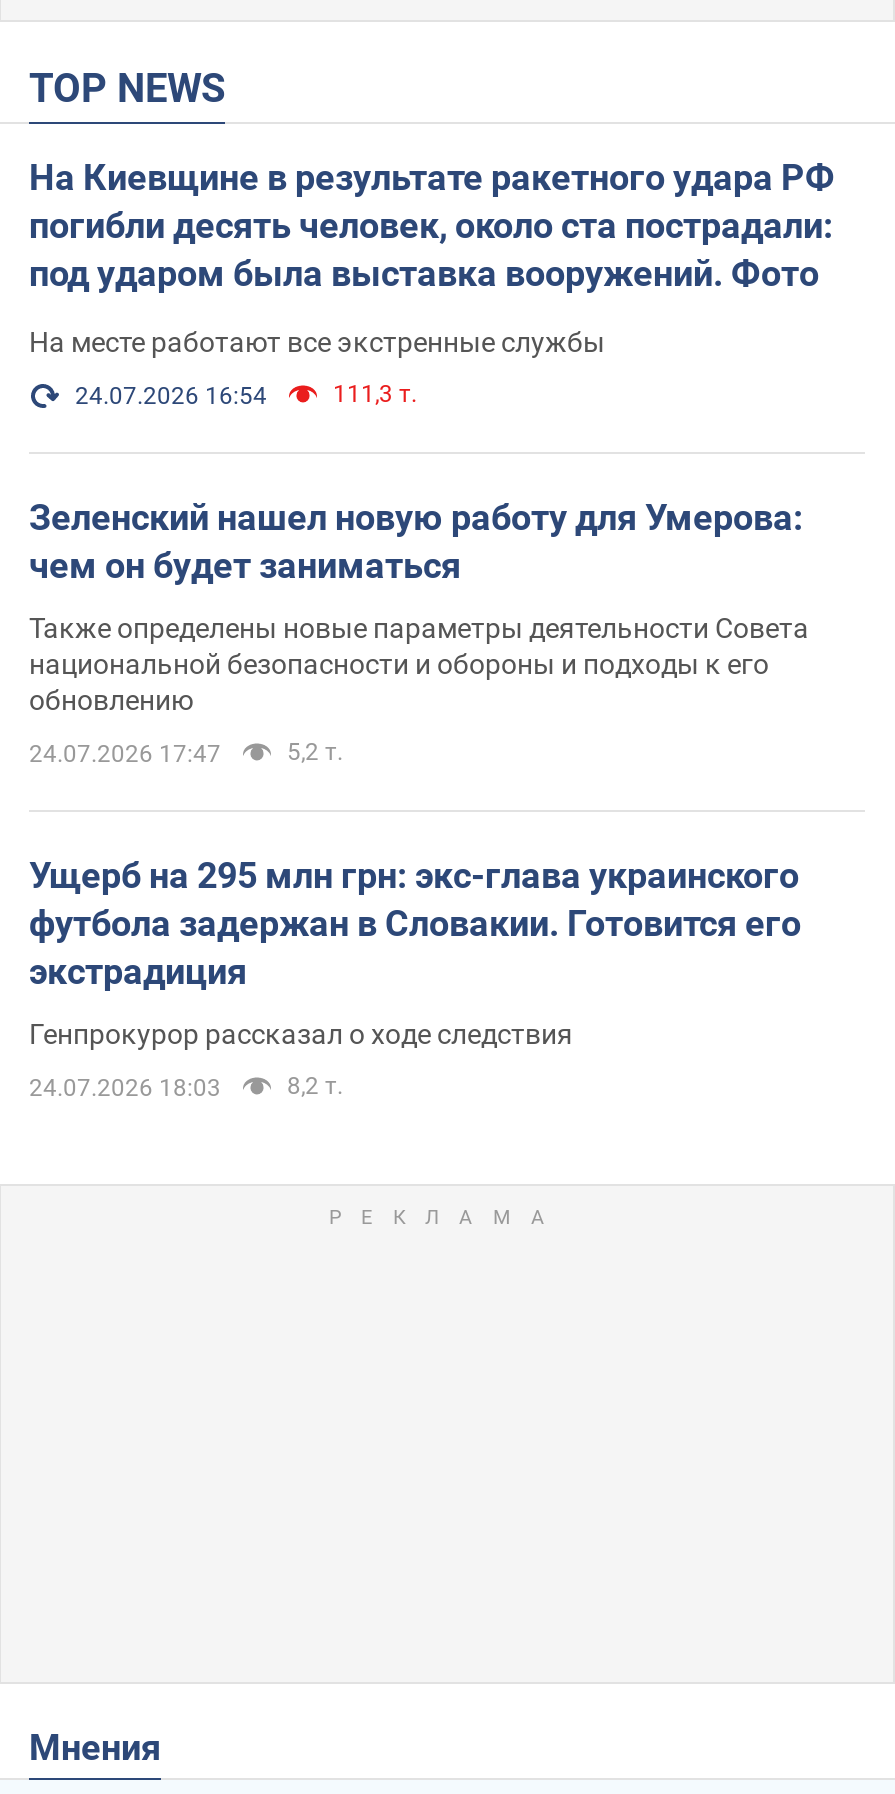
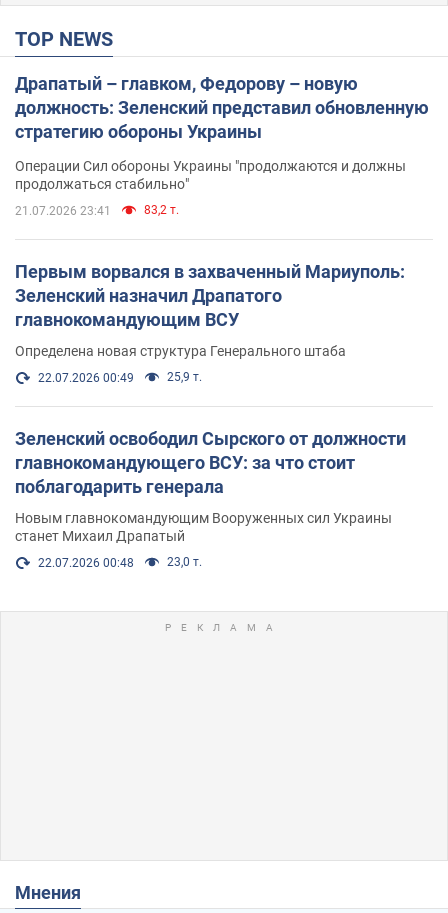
[29,157,835,295] На Киевщине в результате ракетного удара РФ | погибли десять человек, около ста пострадали: | под ударом была выставка вооружений. Фото -> [15,73,429,142] Драпатый – главком, Федорову – новую | должность: Зеленский представил обновленную | стратегию обороны Украины
[29,327,605,359] На месте работают все экстренные службы -> [15,158,406,192] Операции Сил обороны Украины "продолжаются и должны | продолжаться стабильно"
[75,381,417,411] 24.07.2026 16:54 | 111,3 т. -> [15,203,179,218] 21.07.2026 23:41 | 83,2 т.
[29,497,803,587] Зеленский нашел новую работу для Умерова: | чем он будет заниматься -> [15,261,405,330] Первым ворвался в захваченный Мариуполь: | Зеленский назначил Драпатого | главнокомандующим ВСУ
[29,613,809,717] Также определены новые параметры деятельности Совета | национальной безопасности и обороны и подходы к его | обновлению -> [15,343,346,359] Определена новая структура Генерального штаба
[29,739,343,769] 24.07.2026 17:47 | 5,2 т. -> [38,370,202,385] 22.07.2026 00:49 | 25,9 т.
[29,855,801,993] Ущерб на 295 млн грн: экс-глава украинского | футбола задержан в Словакии. Готовится его | экстрадиция -> [15,428,406,497] Зеленский освободил Сырского от должности | главнокомандующего ВСУ: за что стоит | поблагодарить генерала
[29,1019,573,1051] Генпрокурор рассказал о ходе следствия -> [15,510,392,544] Новым главнокомандующим Вооруженных сил Украины | станет Михаил Драпатый
[29,1073,343,1103] 24.07.2026 18:03 | 8,2 т. -> [38,555,202,570] 22.07.2026 00:48 | 23,0 т.

